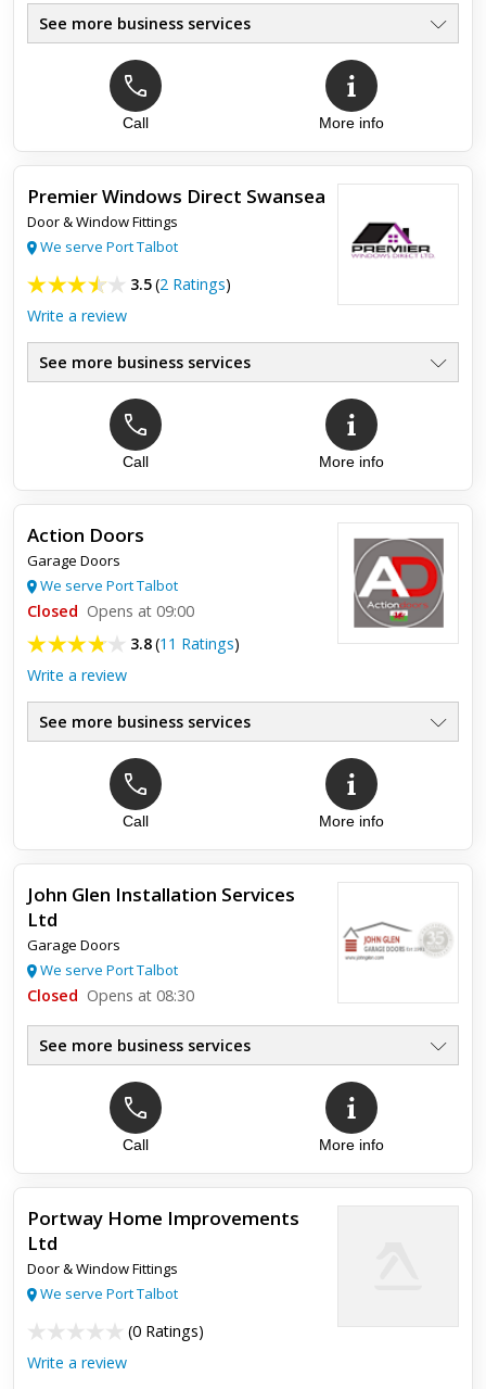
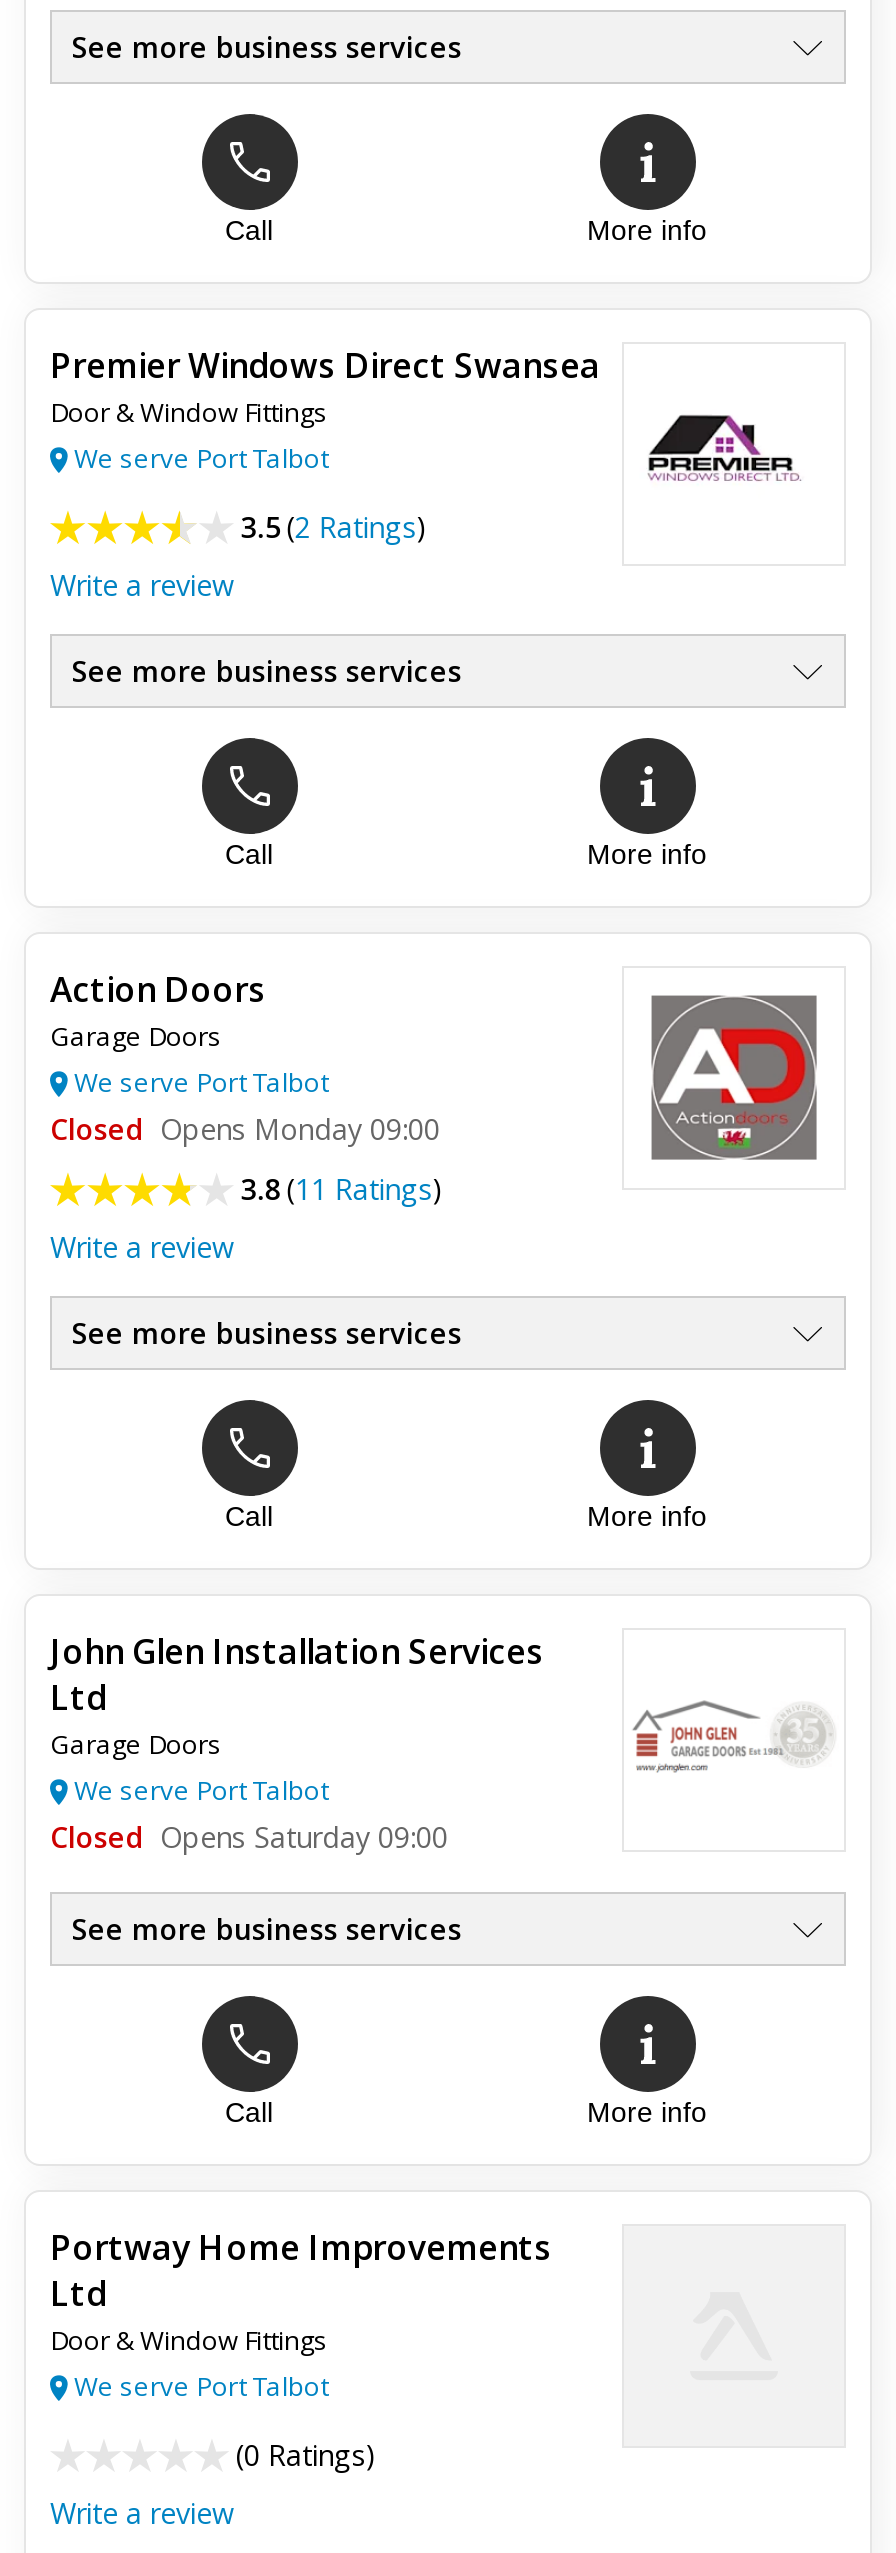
[27,601,194,621] Closed Opens at 09:00 -> [50,1110,440,1148] Closed Opens Monday 09:00
[27,985,194,1006] Closed Opens at 08:30 -> [50,1818,448,1856] Closed Opens Saturday 09:00

